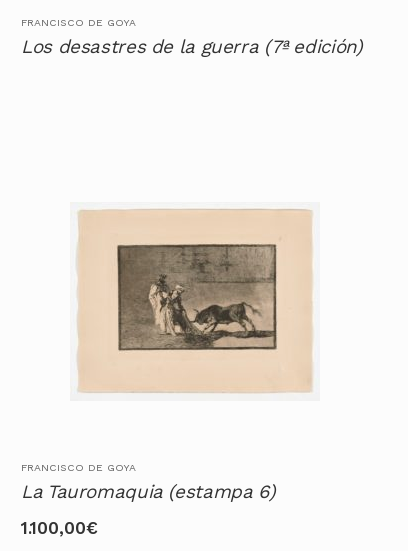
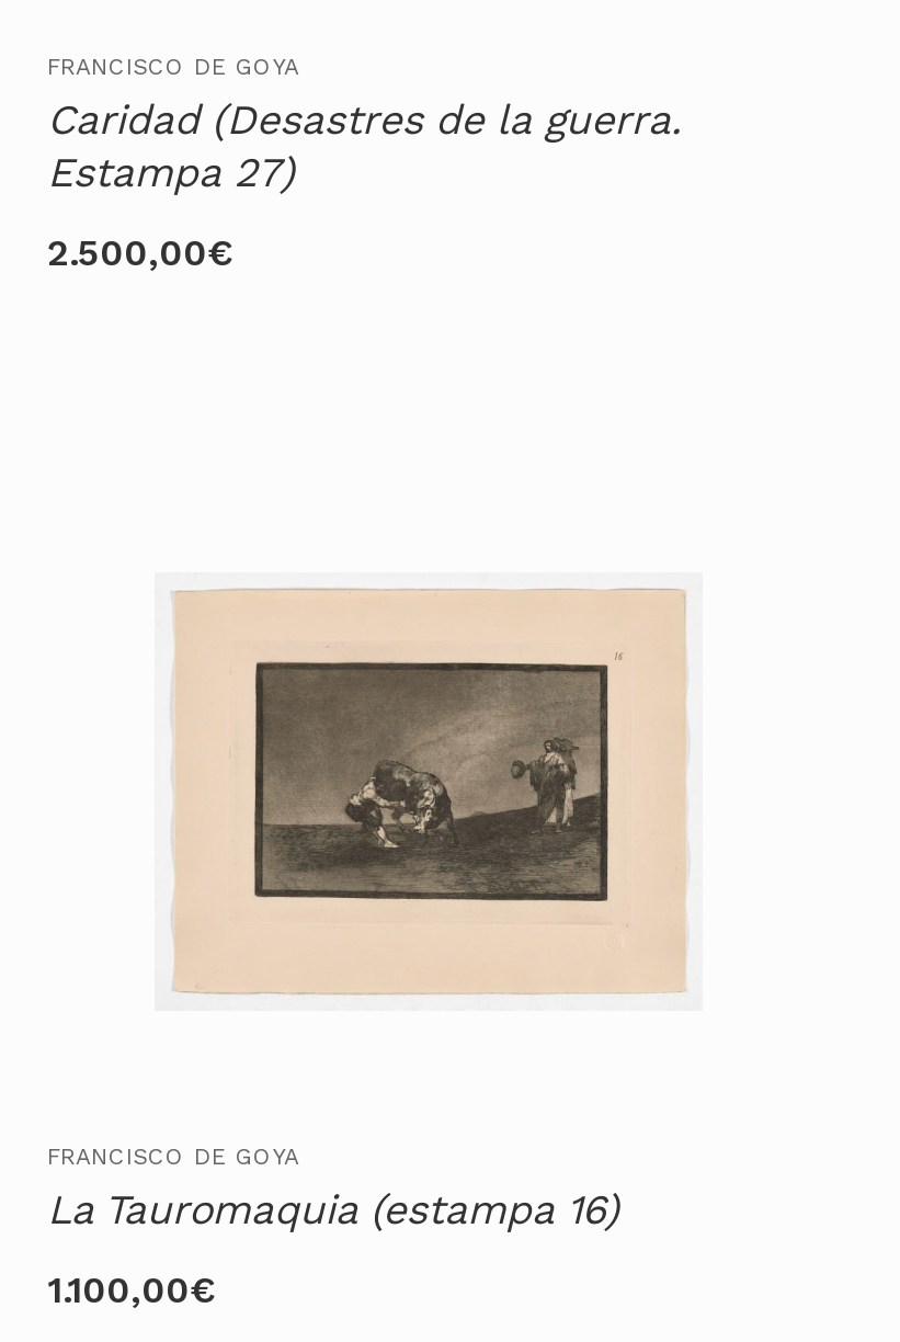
[21,36,362,58] Los desastres de la guerra (7ª edición) -> [47,97,681,274] Caridad (Desastres de la guerra. | Estampa 27) | 2.500,00€
[116,242,277,352] [image] -> [251,655,622,905] [image]
[21,481,275,503] La Tauromaquia (estampa 6) -> [47,1185,619,1233] La Tauromaquia (estampa 16)

